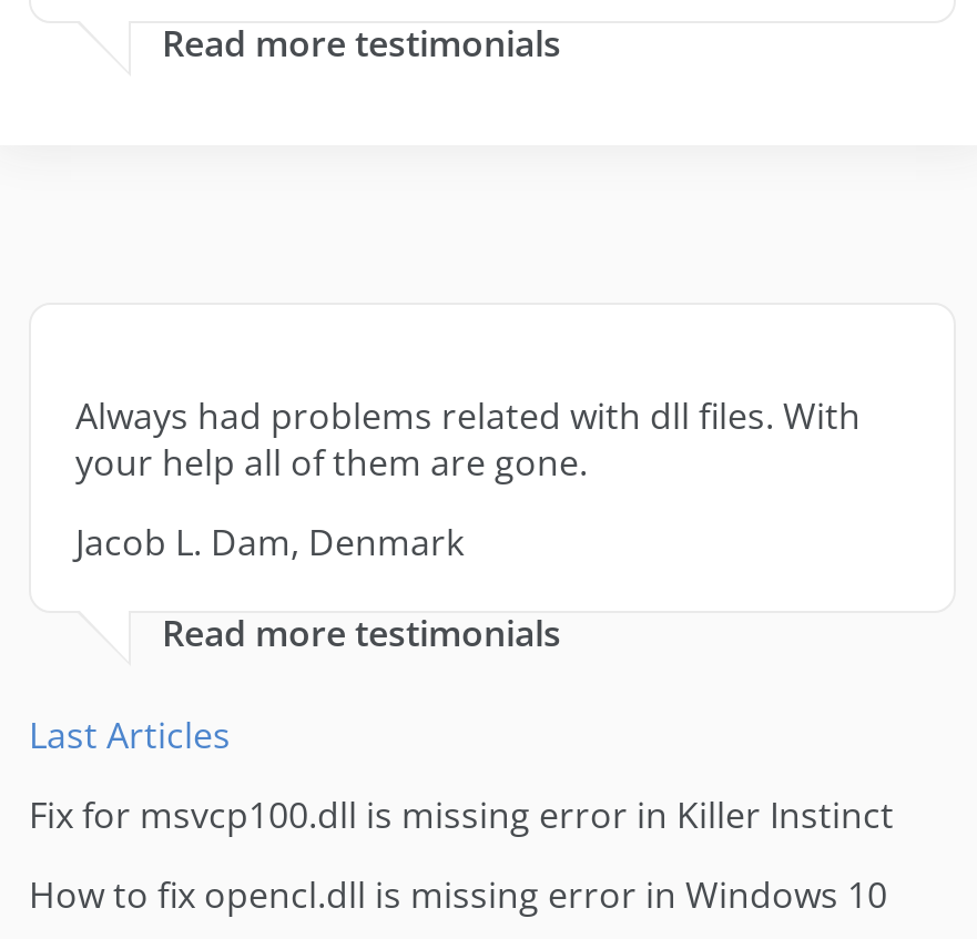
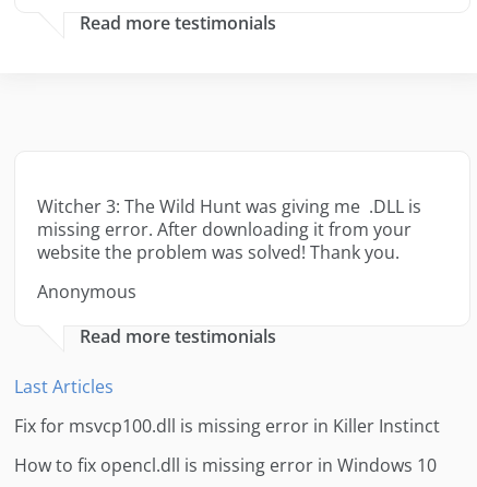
[75,392,861,487] Always had problems related with dll files. With | your help all of them are gone. -> [37,194,421,264] Witcher 3: The Wild Hunt was giving me .DLL is | missing error. After downloading it from your | website the problem was solved! Thank you.
[75,518,464,567] Jacob L. Dam, Denmark -> [37,280,136,304] Anonymous

